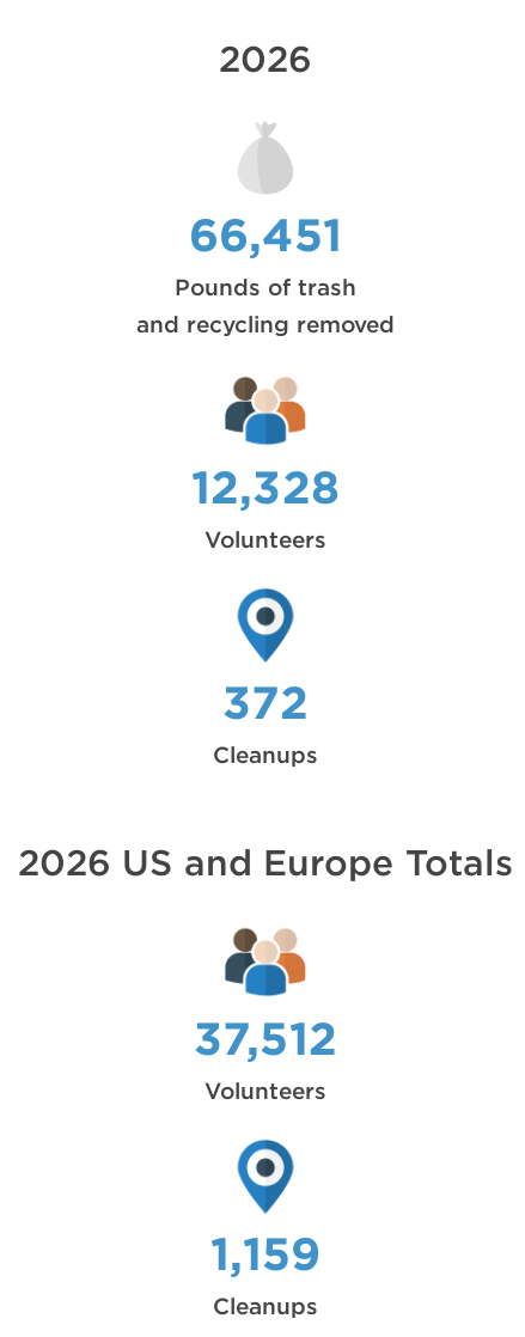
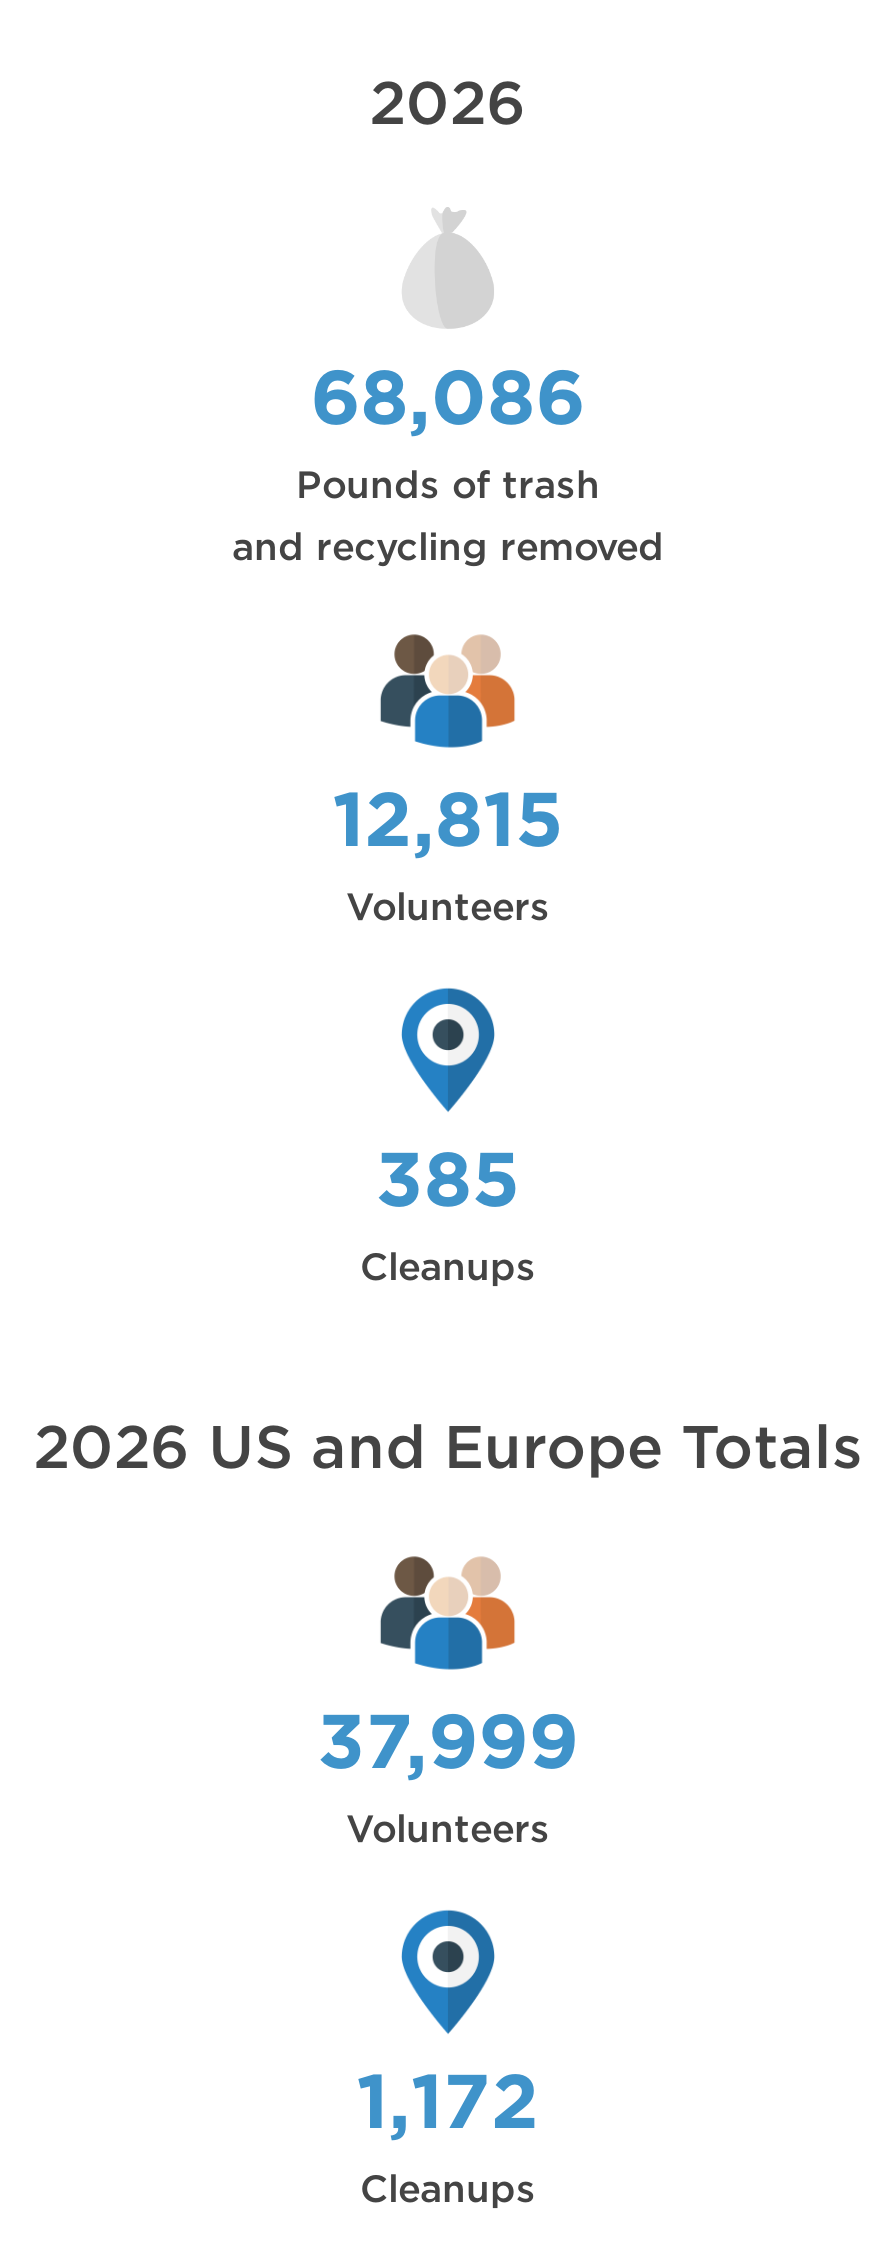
[189,207,342,261] 66,451 -> [310,351,586,441] 68,086
[192,460,339,514] 12,328 -> [332,773,564,863] 12,815
[222,675,309,729] 372 -> [376,1133,520,1223] 385
[194,1011,337,1065] 37,512 -> [317,1695,579,1785] 37,999
[210,1226,321,1280] 1,159 -> [356,2055,540,2145] 1,172

